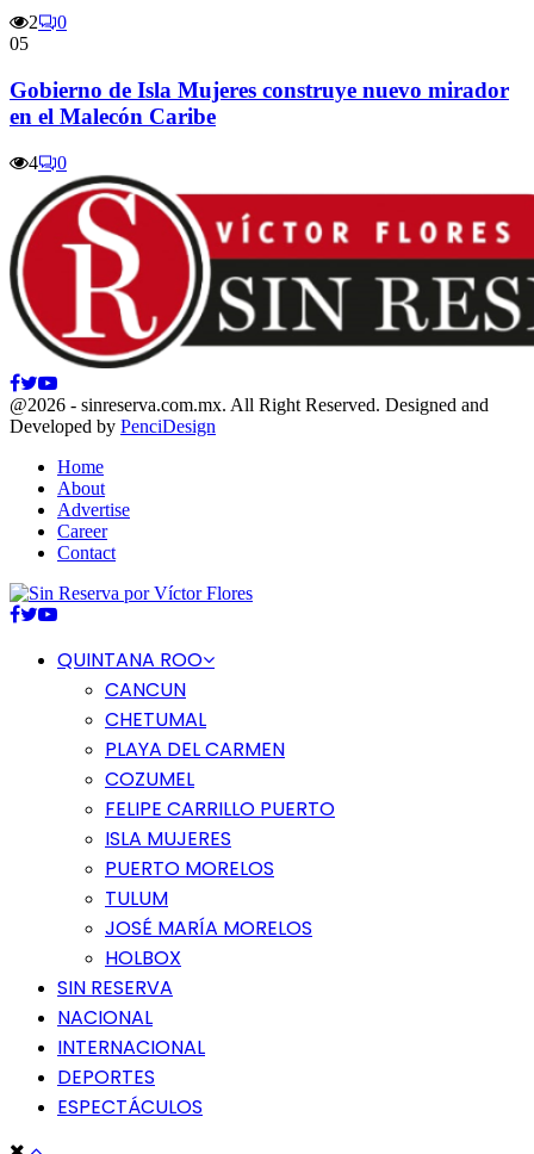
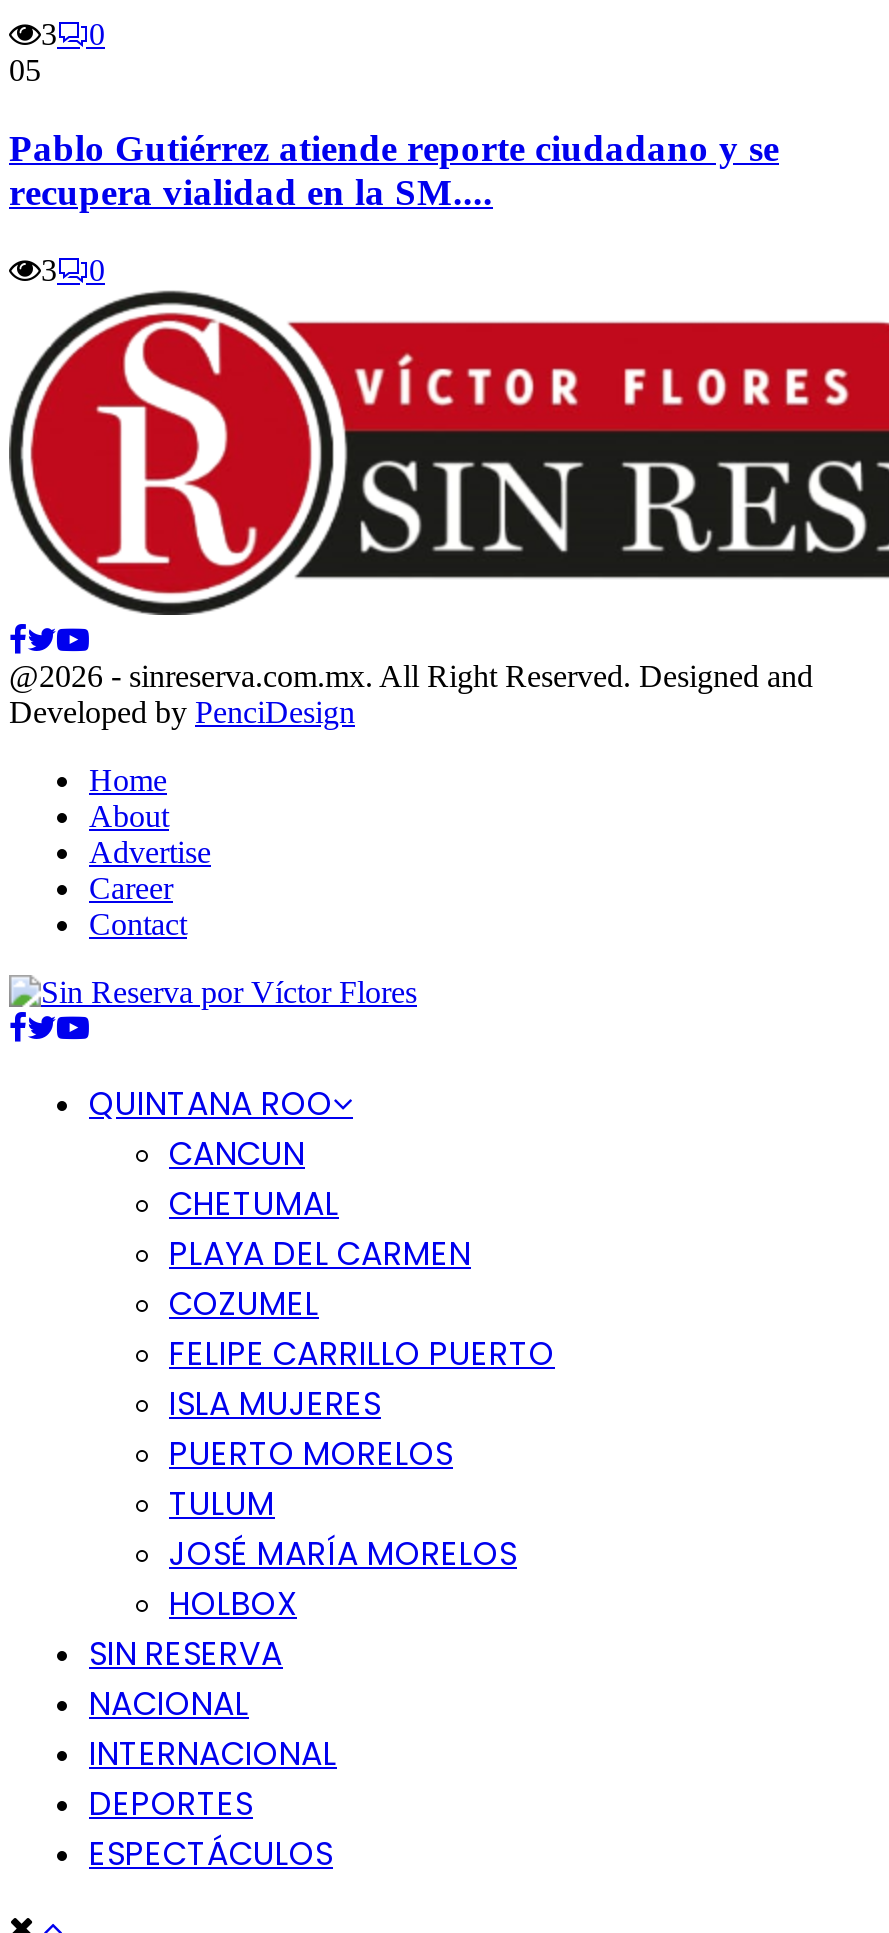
[29,12,38,32] 2 -> [41,17,57,51] 3
[10,77,509,129] Gobierno de Isla Mujeres construye nuevo mirador | en el Malecón Caribe -> [9,127,779,213] Pablo Gutiérrez atiende reporte ciudadano y se | recupera vialidad en la SM....
[29,152,38,172] 4 -> [41,252,57,286] 3

